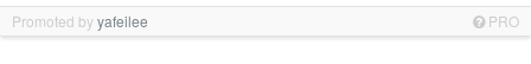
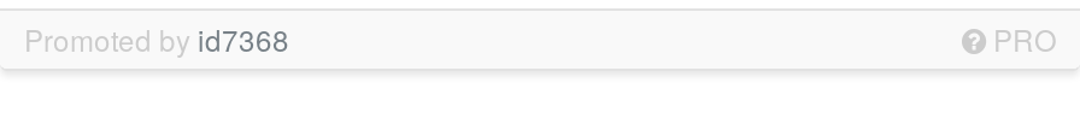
[12,11,148,31] Promoted by yafeilee -> [24,18,289,59] Promoted by id7368

